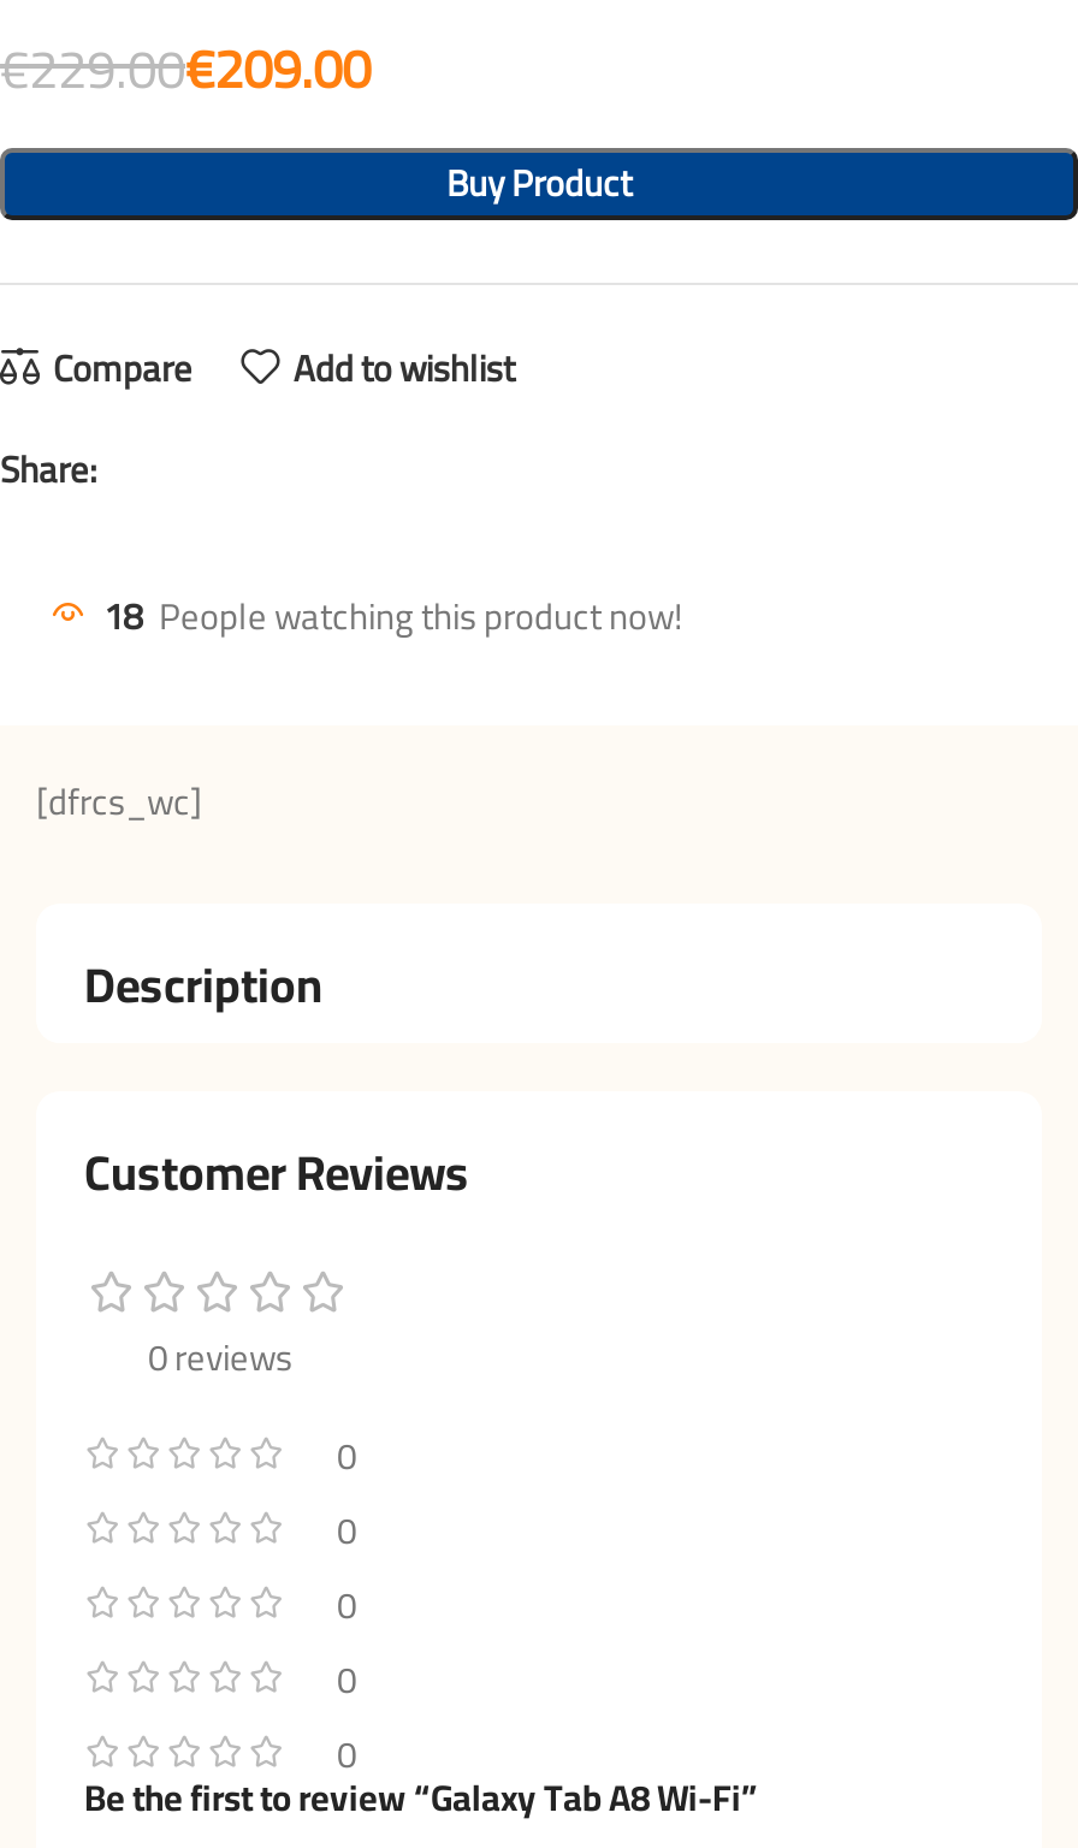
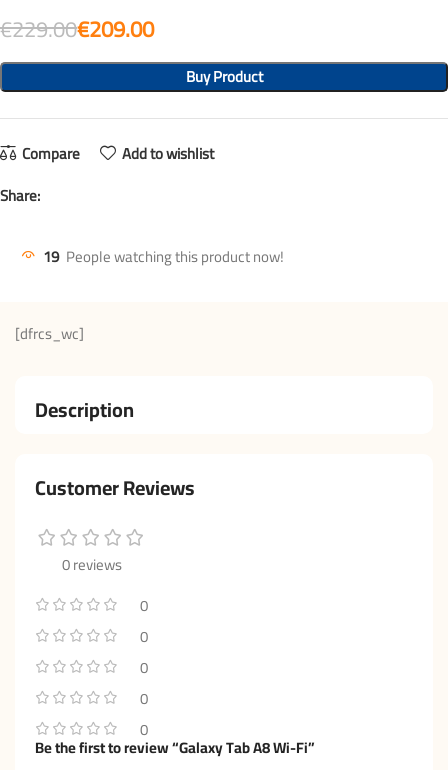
[103,581,683,650] 18 People watching this product now! -> [43,242,284,271] 19 People watching this product now!

